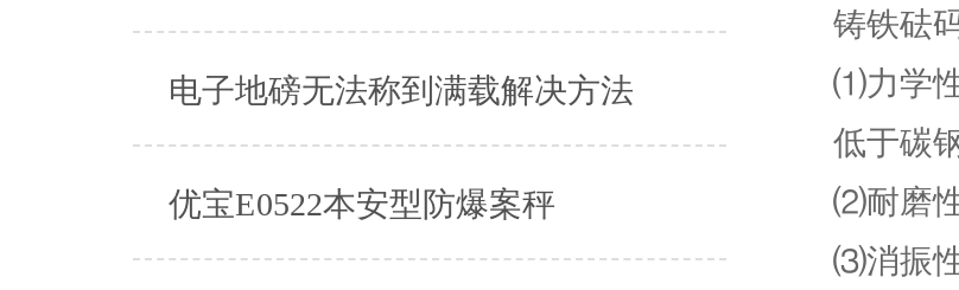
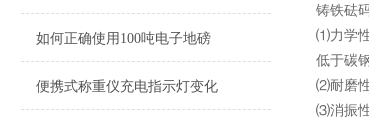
[169,73,634,109] 电子地磅无法称到满载解决方法 -> [36,31,211,46] 如何正确使用100吨电子地磅
[169,187,555,223] 优宝E0522本安型防爆案秤 -> [36,79,218,94] 便携式称重仪充电指示灯变化

